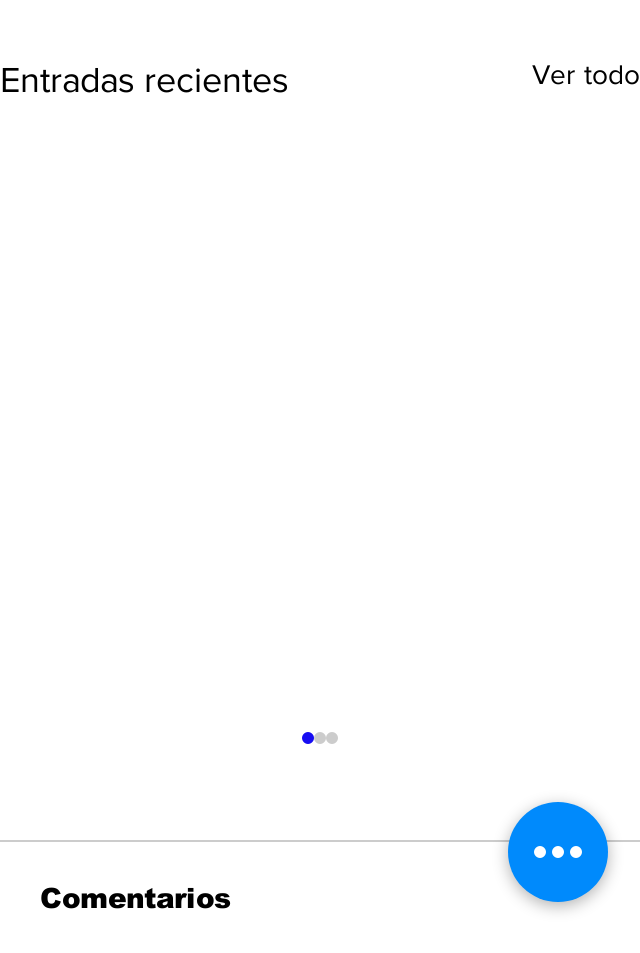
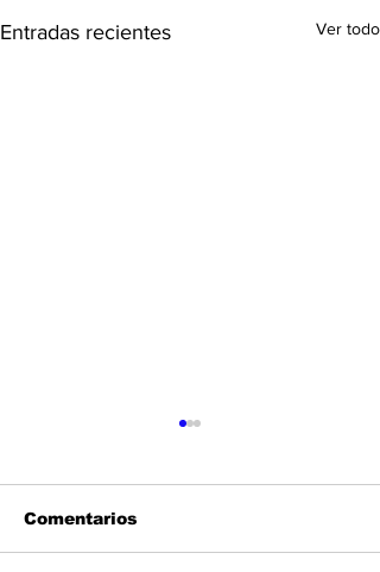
[504,798,612,910] [image] -> none

